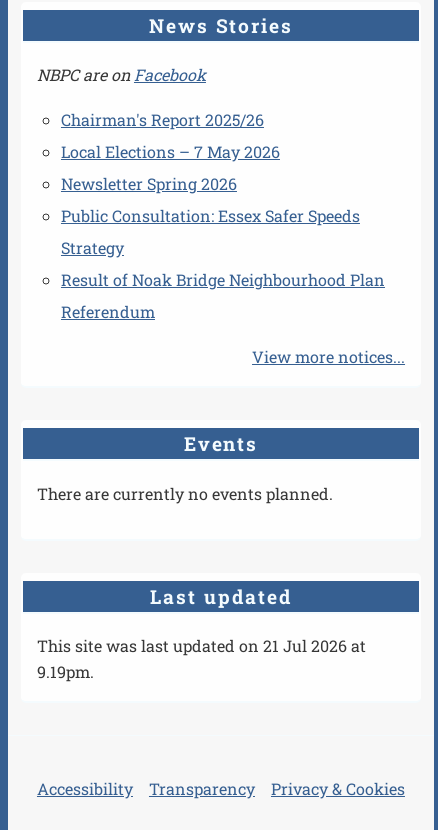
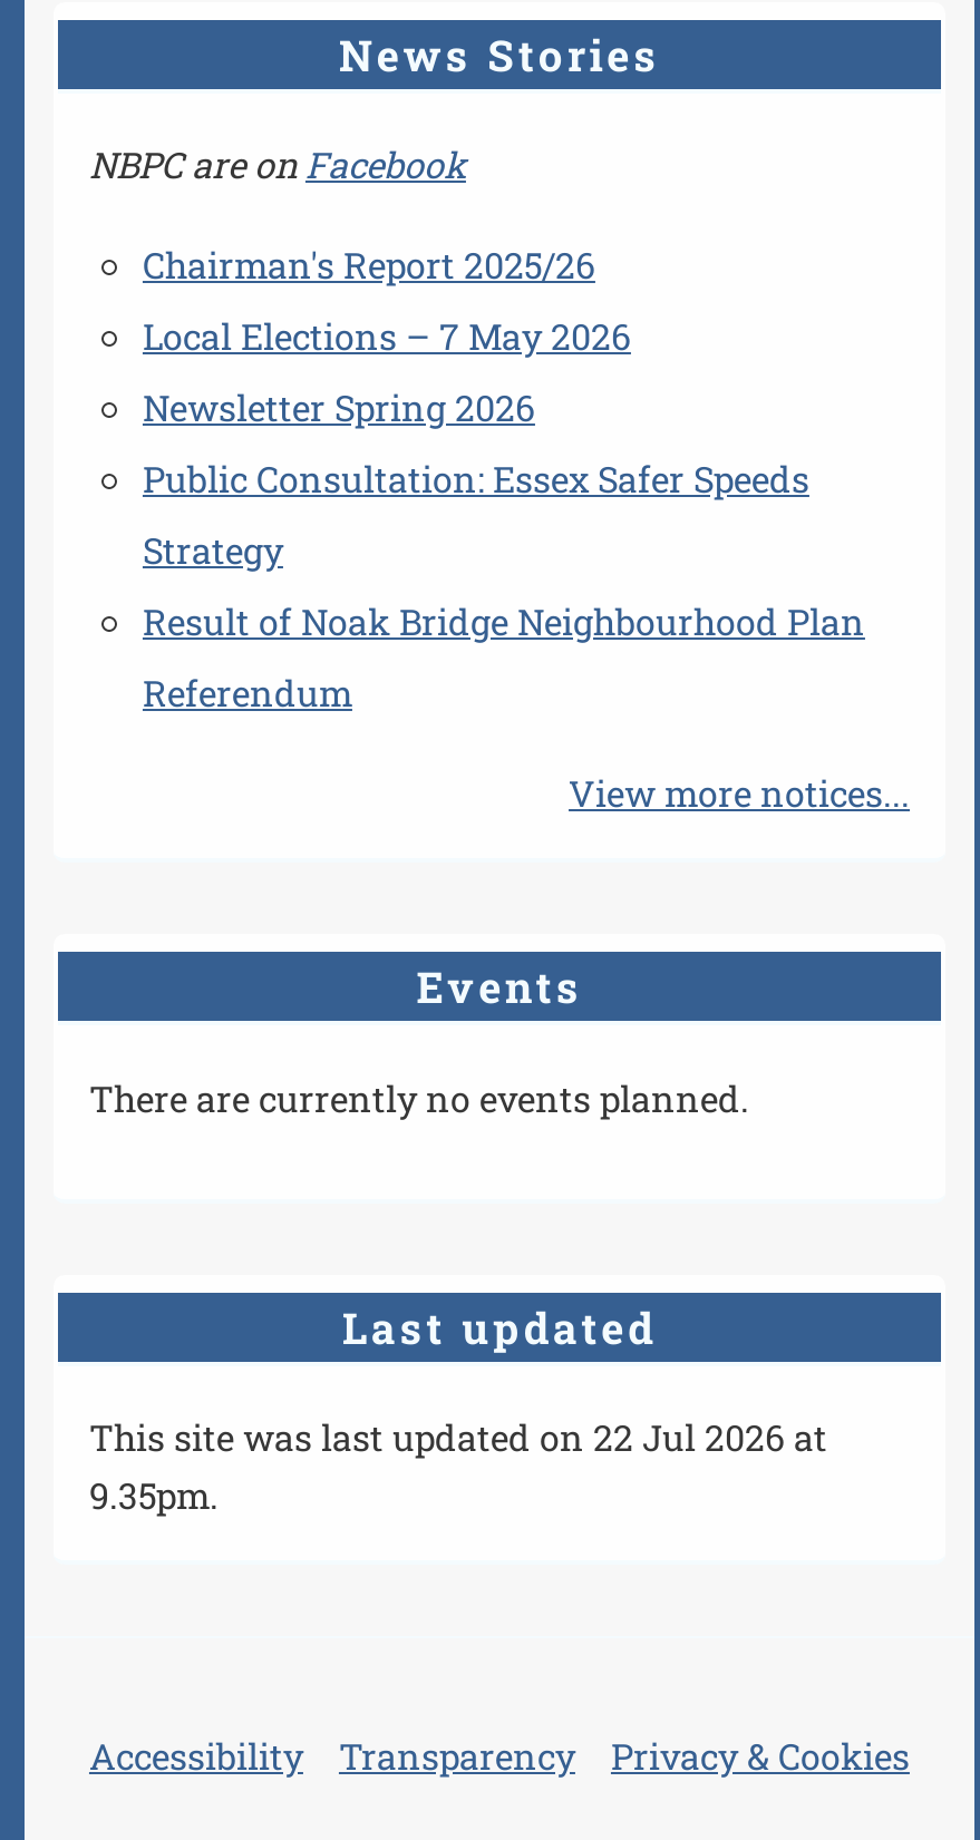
[37,635,366,682] This site was last updated on 21 Jul 2026 at | 9.19pm. -> [89,1412,827,1517] This site was last updated on 22 Jul 2026 at | 9.35pm.

